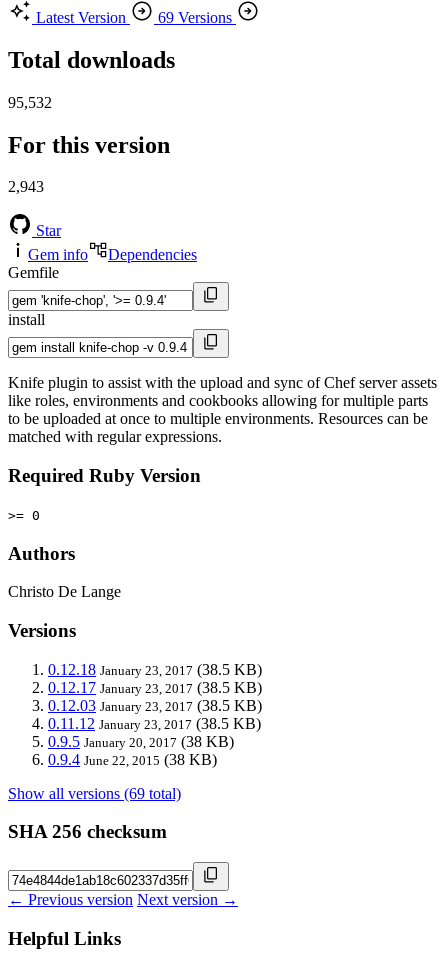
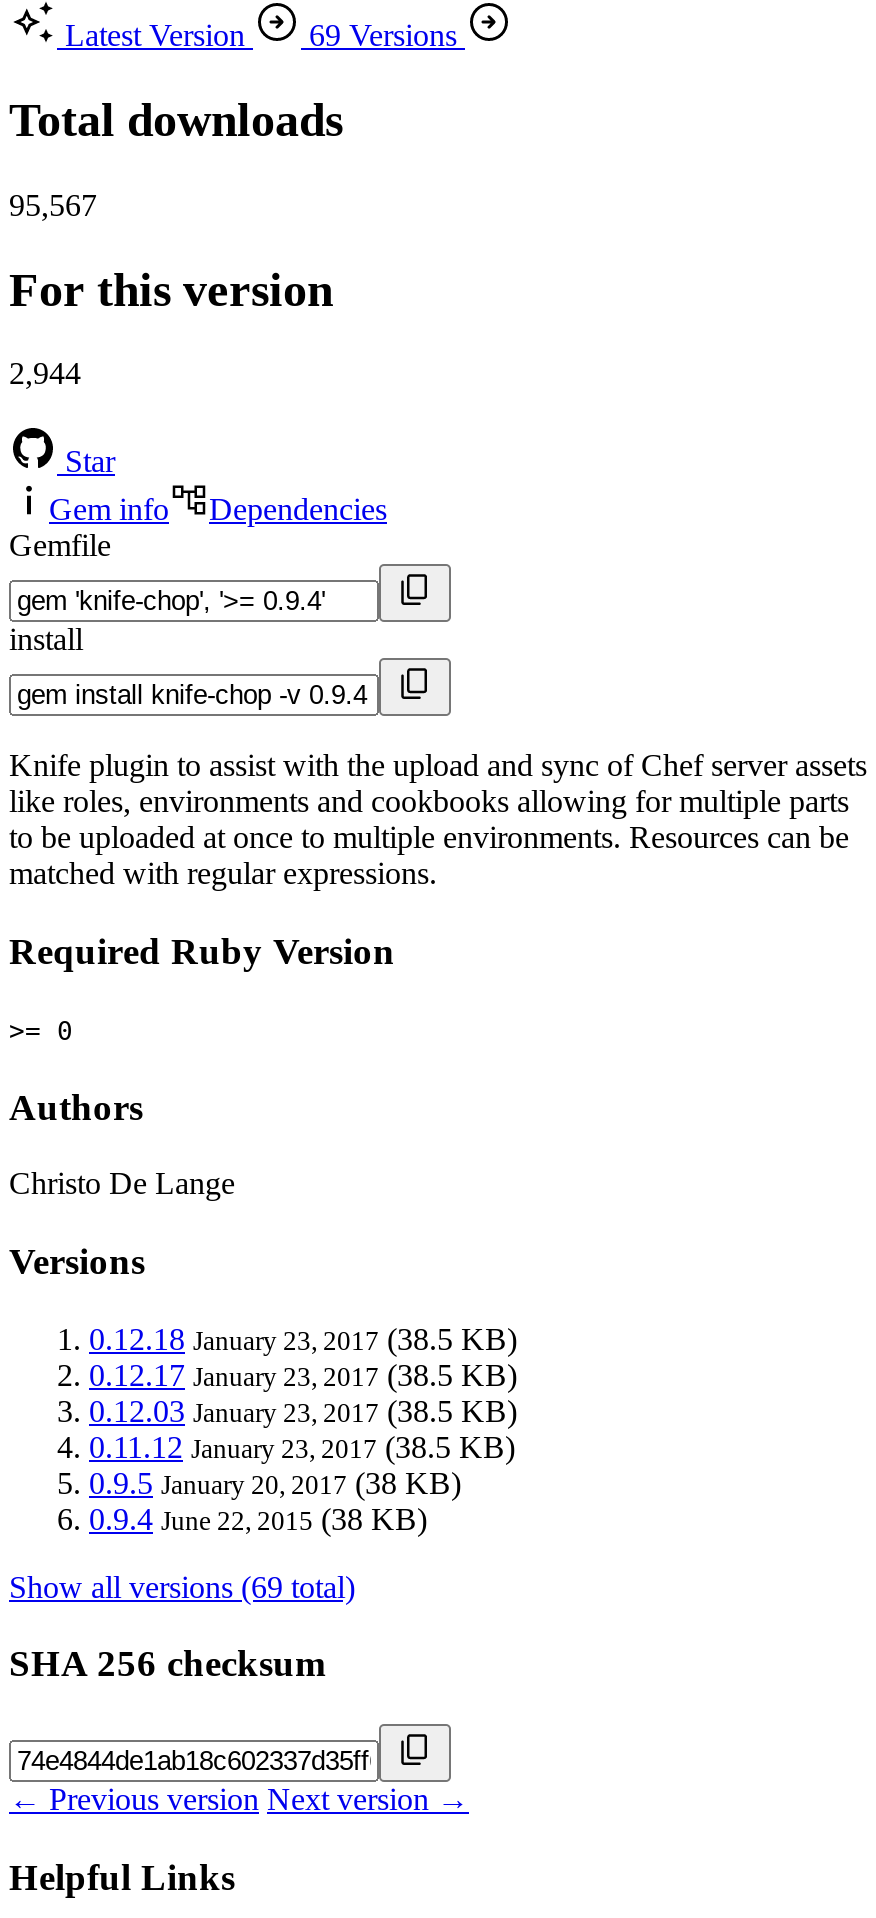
[8,94,52,111] 95,532 -> [9,187,97,221] 95,567
[8,178,44,195] 2,943 -> [9,357,81,391] 2,944

